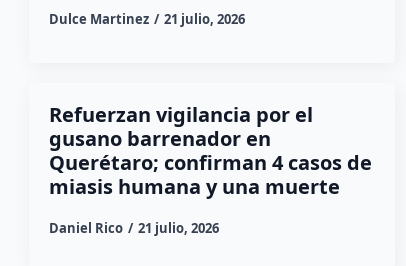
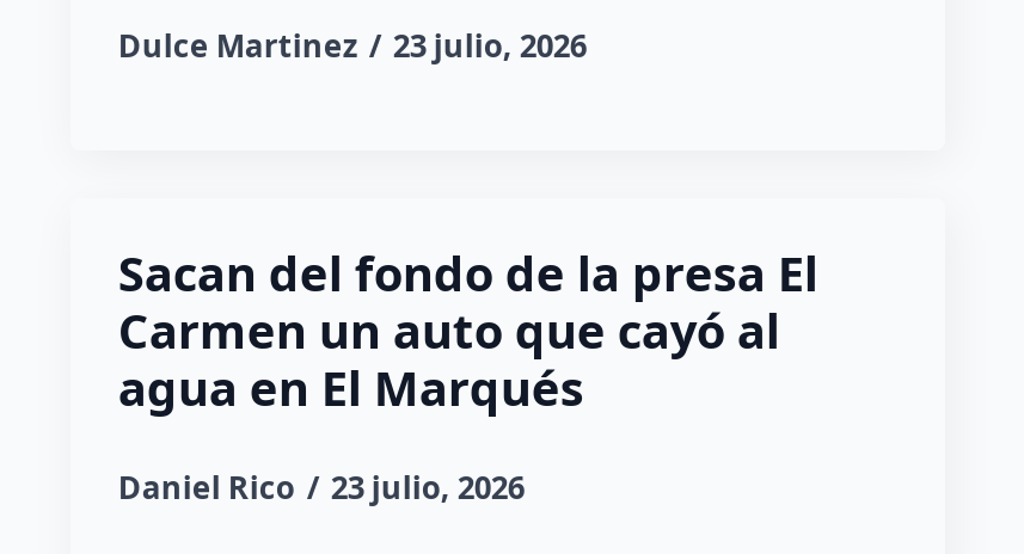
[49,10,245,28] Dulce Martinez 21 julio, 2026 -> [118,24,586,67] Dulce Martinez 23 julio, 2026
[49,101,372,200] Refuerzan vigilancia por el | gusano barrenador en | Querétaro; confirman 4 casos de | miasis humana y una muerte -> [118,242,818,421] Sacan del fondo de la presa El | Carmen un auto que cayó al | agua en El Marqués
[49,219,219,237] Daniel Rico 21 julio, 2026 -> [118,466,524,509] Daniel Rico 23 julio, 2026

